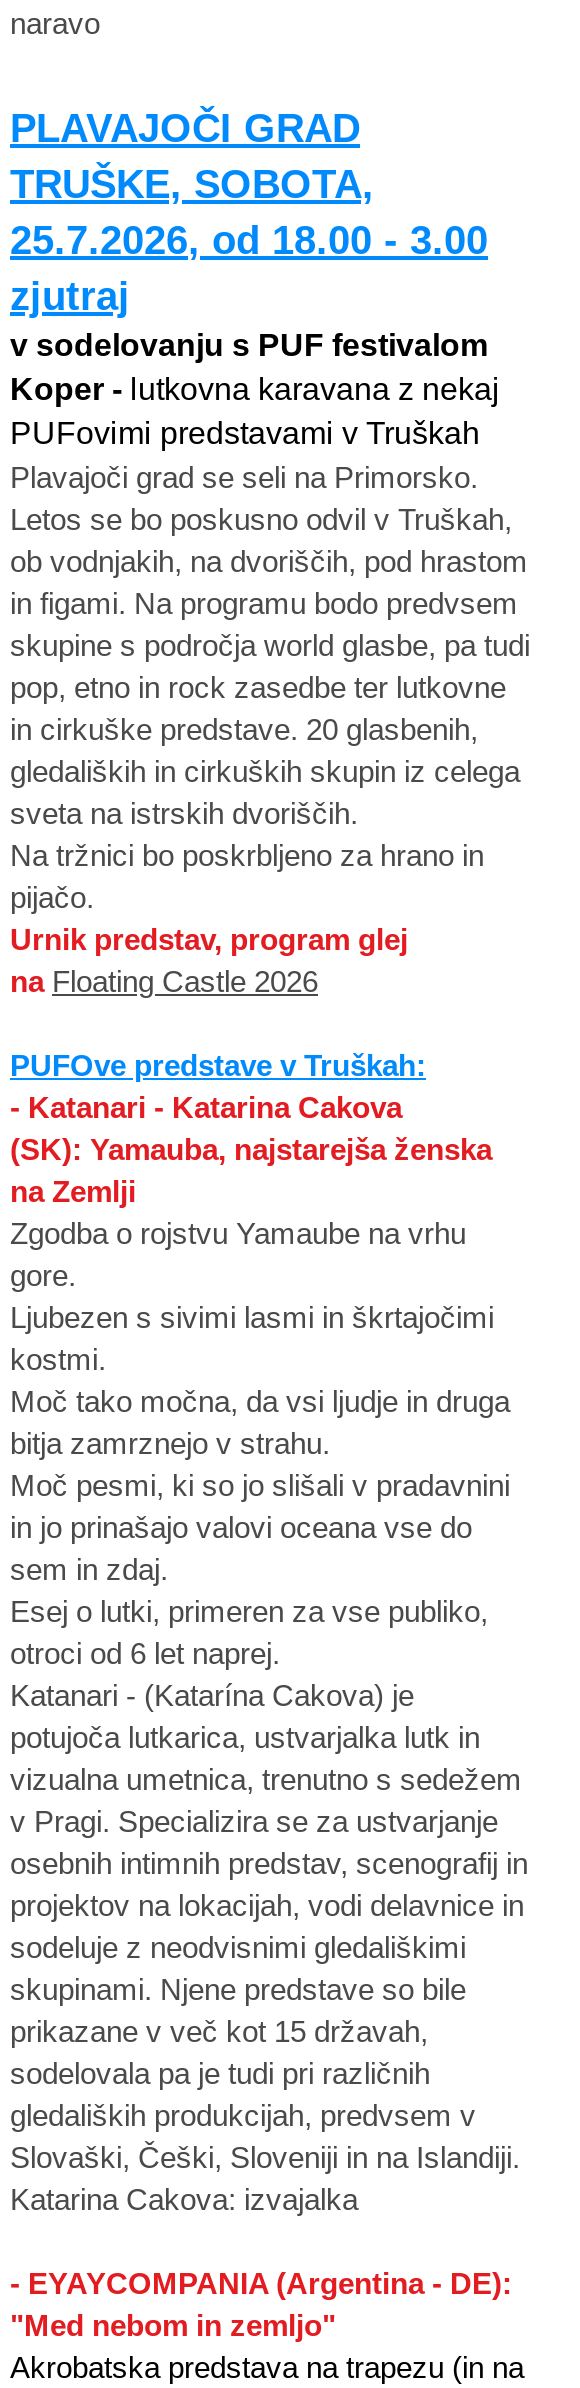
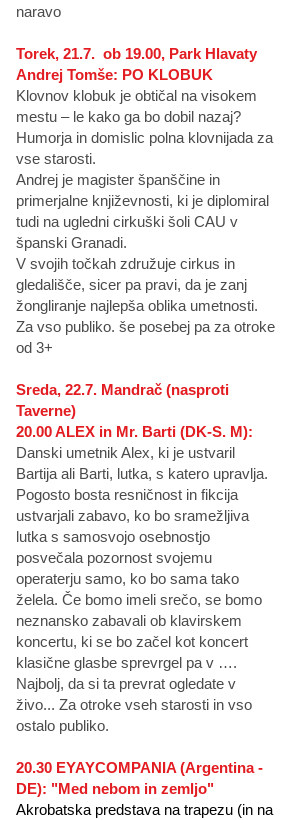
[10,106,530,998] PLAVAJOČI GRAD | TRUŠKE, SOBOTA, | 25.7.2026, od 18.00 - 3.00 | zjutraj | v sodelovanju s PUF festivalom | Koper - lutkovna karavana z nekaj | PUFovimi predstavami v Truškah | Plavajoči grad se seli na Primorsko. | Letos se bo poskusno odvil v Truškah, | ob vodnjakih, na dvoriščih, pod hrastom | in figami. Na programu bodo predvsem | skupine s področja world glasbe, pa tudi | pop, etno in rock zasedbe ter lutkovne | in cirkuške predstave. 20 glasbenih, | gledaliških in cirkuških skupin iz celega | sveta na istrskih dvoriščih. | Na tržnici bo poskrbljeno za hrano in | pijačo. | Urnik predstav, program glej | na Floating Castle 2026 -> [16,45,275,356] Torek, 21.7. ob 19.00, Park Hlavaty | Andrej Tomše: PO KLOBUK | Klovnov klobuk je obtičal na visokem | mestu – le kako ga bo dobil nazaj? | Humorja in domislic polna klovnijada za | vse starosti. | Andrej je magister španščine in | primerjalne književnosti, ki je diplomiral | tudi na ugledni cirkuški šoli CAU v | španski Granadi. | V svojih točkah združuje cirkus in | gledališče, sicer pa pravi, da je zanj | žongliranje najlepša oblika umetnosti. | Za vso publiko. še posebej pa za otroke | od 3+
[10,1048,528,2216] PUFOve predstave v Truškah: | - Katanari - Katarina Cakova | (SK): Yamauba, najstarejša ženska | na Zemlji | Zgodba o rojstvu Yamaube na vrhu | gore. | Ljubezen s sivimi lasmi in škrtajočimi | kostmi. | Moč tako močna, da vsi ljudje in druga | bitja zamrznejo v strahu. | Moč pesmi, ki so jo slišali v pradavnini | in jo prinašajo valovi oceana vse do | sem in zdaj. | Esej o lutki, primeren za vse publiko, | otroci od 6 let naprej. | Katanari - (Katarína Cakova) je | potujoča lutkarica, ustvarjalka lutk in | vizualna umetnica, trenutno s sedežem | v Pragi. Specializira se za ustvarjanje | osebnih intimnih predstav, scenografij in | projektov na lokacijah, vodi delavnice in | sodeluje z neodvisnimi gledališkimi | skupinami. Njene predstave so bile | prikazane v več kot 15 državah, | sodelovala pa je tudi pri različnih | gledaliških produkcijah, predvsem v | Slovaški, Češki, Sloveniji in na Islandiji. | Katarina Cakova: izvajalka -> [16,381,268,734] Sreda, 22.7. Mandrač (nasproti | Taverne) | 20.00 ALEX in Mr. Barti (DK-S. M): | Danski umetnik Alex, ki je ustvaril | Bartija ali Barti, lutka, s katero upravlja. | Pogosto bosta resničnost in fikcija | ustvarjali zabavo, ko bo sramežljiva | lutka s samosvojo osebnostjo | posvečala pozornost svojemu | operaterju samo, ko bo sama tako | želela. Če bomo imeli srečo, se bomo | neznansko zabavali ob klavirskem | koncertu, ki se bo začel kot koncert | klasične glasbe sprevrgel pa v …. | Najbolj, da si ta prevrat ogledate v | živo... Za otroke vseh starosti in vso | ostalo publiko.
[10,2266,512,2342] - EYAYCOMPANIA (Argentina - DE): | "Med nebom in zemljo" -> [16,759,263,797] 20.30 EYAYCOMPANIA (Argentina - | DE): "Med nebom in zemljo"

